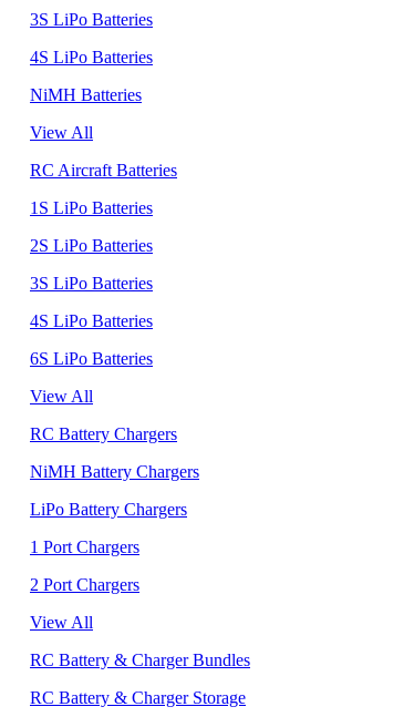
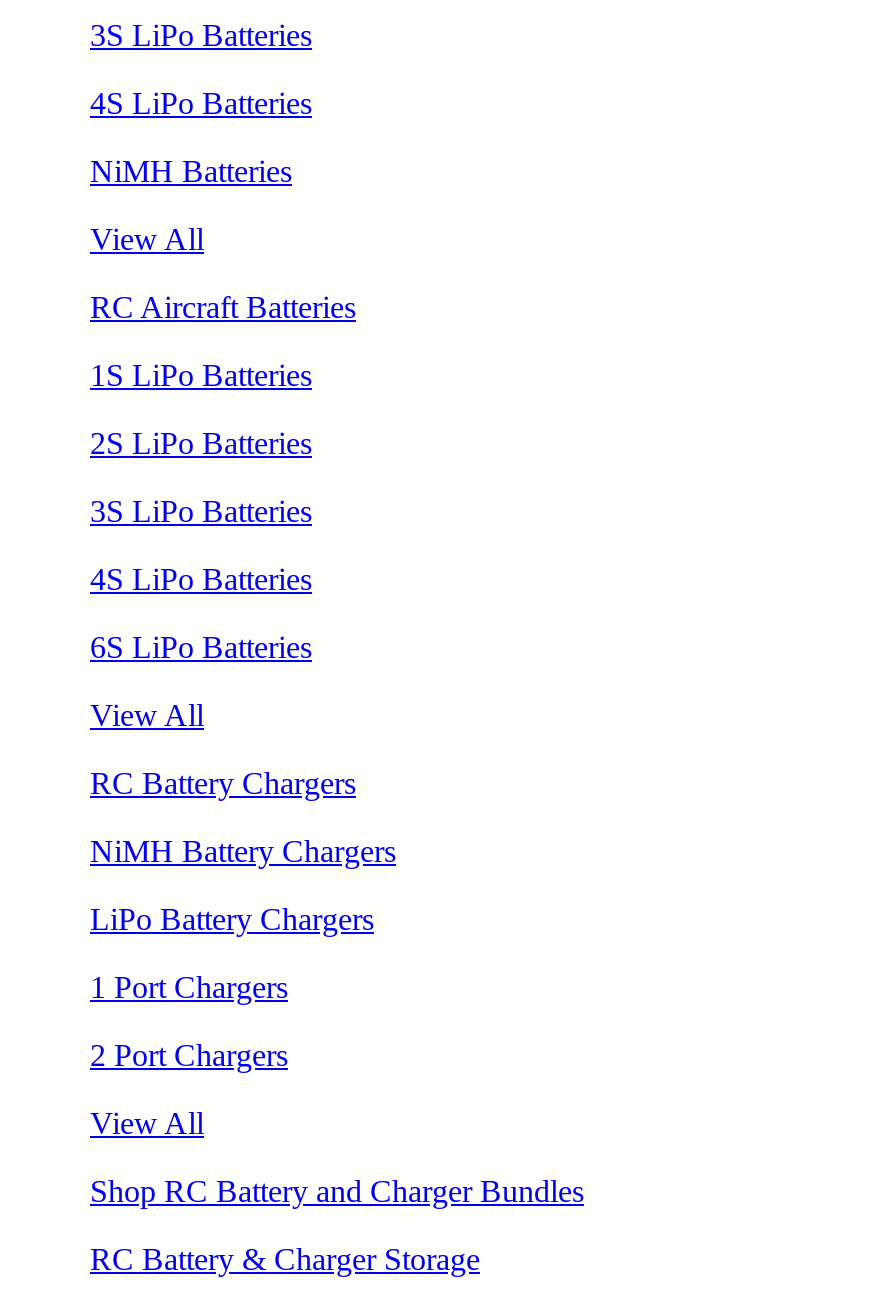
[30,650,250,669] RC Battery & Charger Bundles -> [90,1174,584,1208] Shop RC Battery and Charger Bundles

